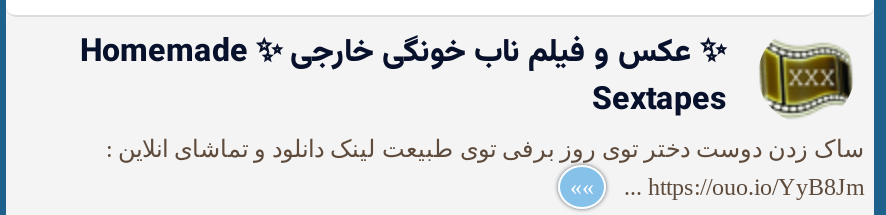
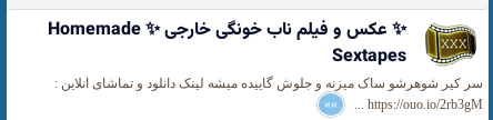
[106,135,864,201] ساک زدن دوست دختر توی روز برفی توی طبیعت لینک دانلود و تماشای انلاین : | https://ouo.io/YyB8Jm ... -> [54,76,483,112] سر کیر شوهرشو ساک میزنه و جلوش گاییده میشه لینک دانلود و تماشای انلاین : | https://ouo.io/2rb3gM ...

